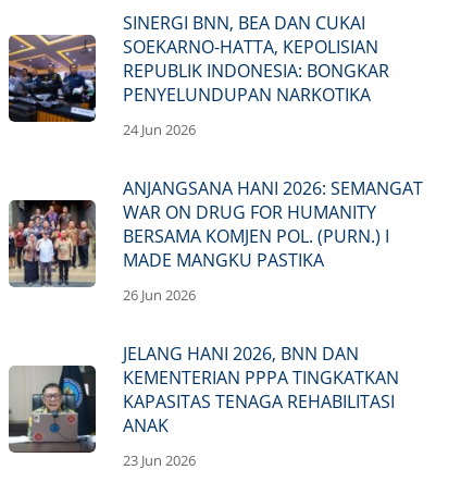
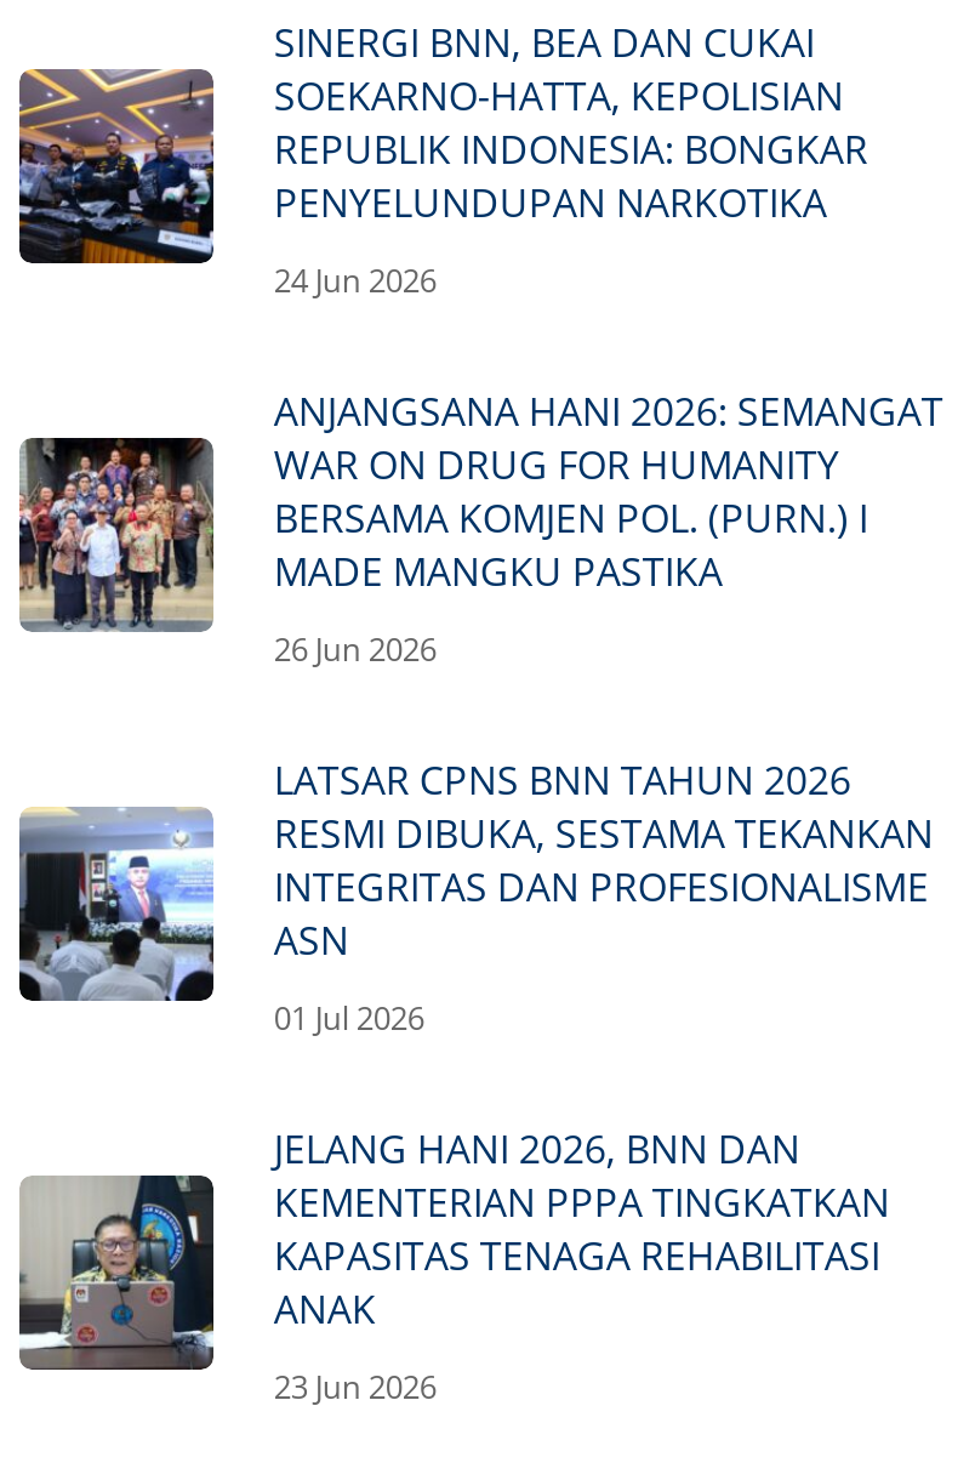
none -> [19,753,934,1040] [image] | LATSAR CPNS BNN TAHUN 2026 | RESMI DIBUKA, SESTAMA TEKANKAN | INTEGRITAS DAN PROFESIONALISME | ASN | 01 Jul 2026

